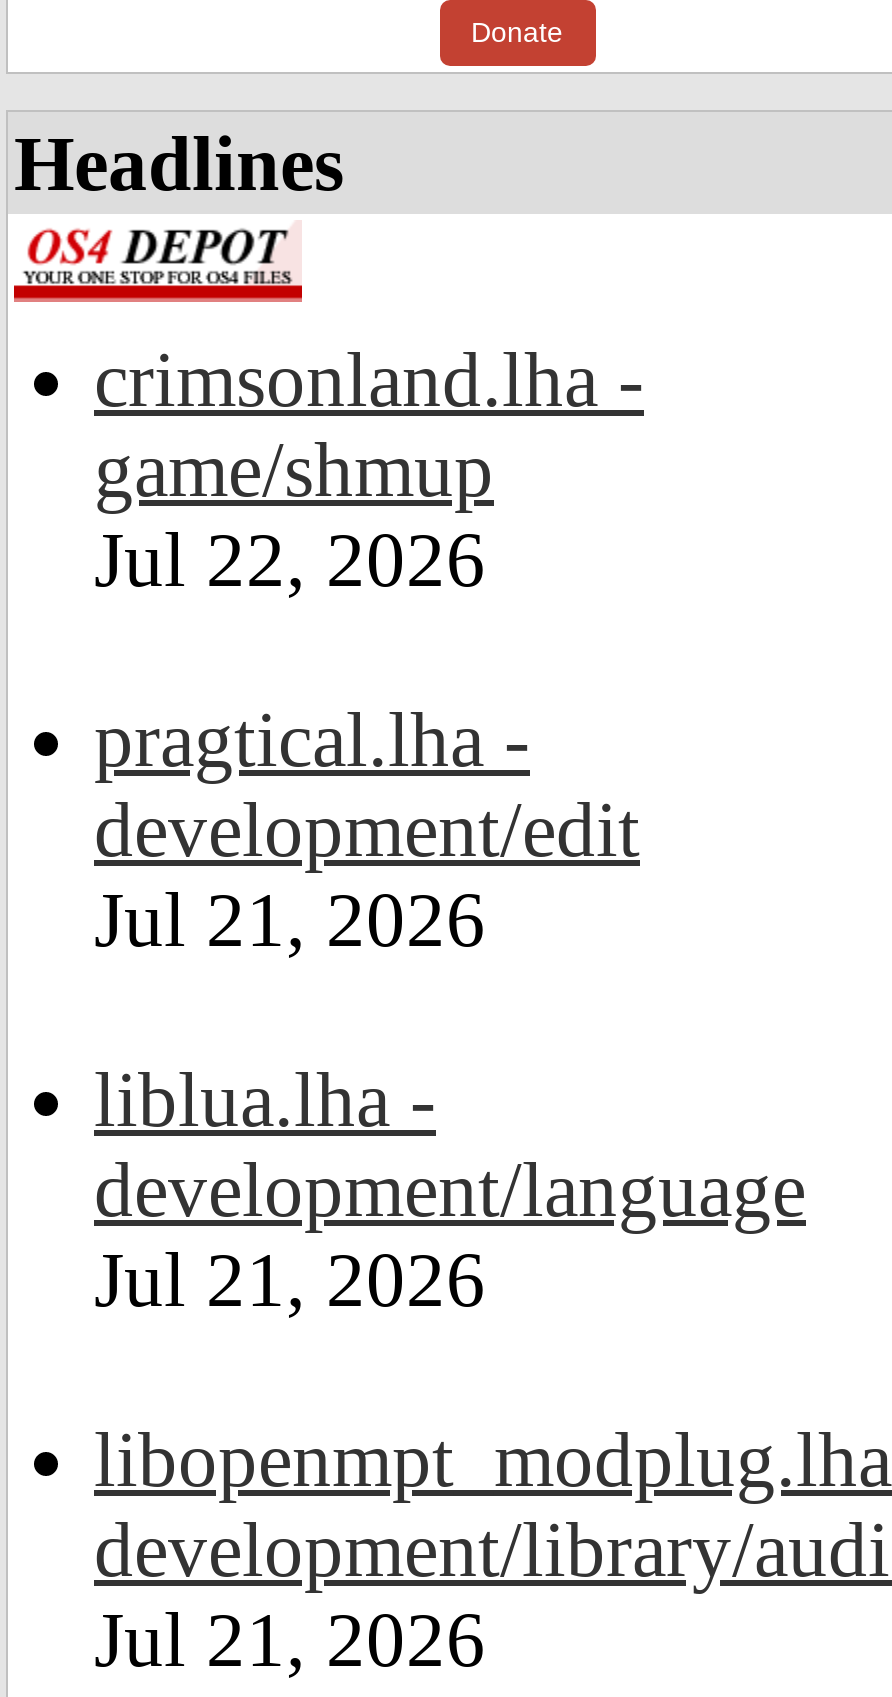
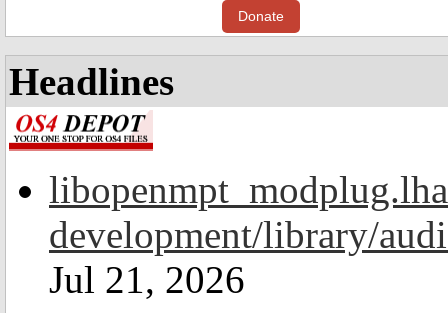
[94,336,806,1322] crimsonland.lha - | game/shmup | Jul 22, 2026 | pragtical.lha - | development/edit | Jul 21, 2026 | liblua.lha - | development/language | Jul 21, 2026 -> none

